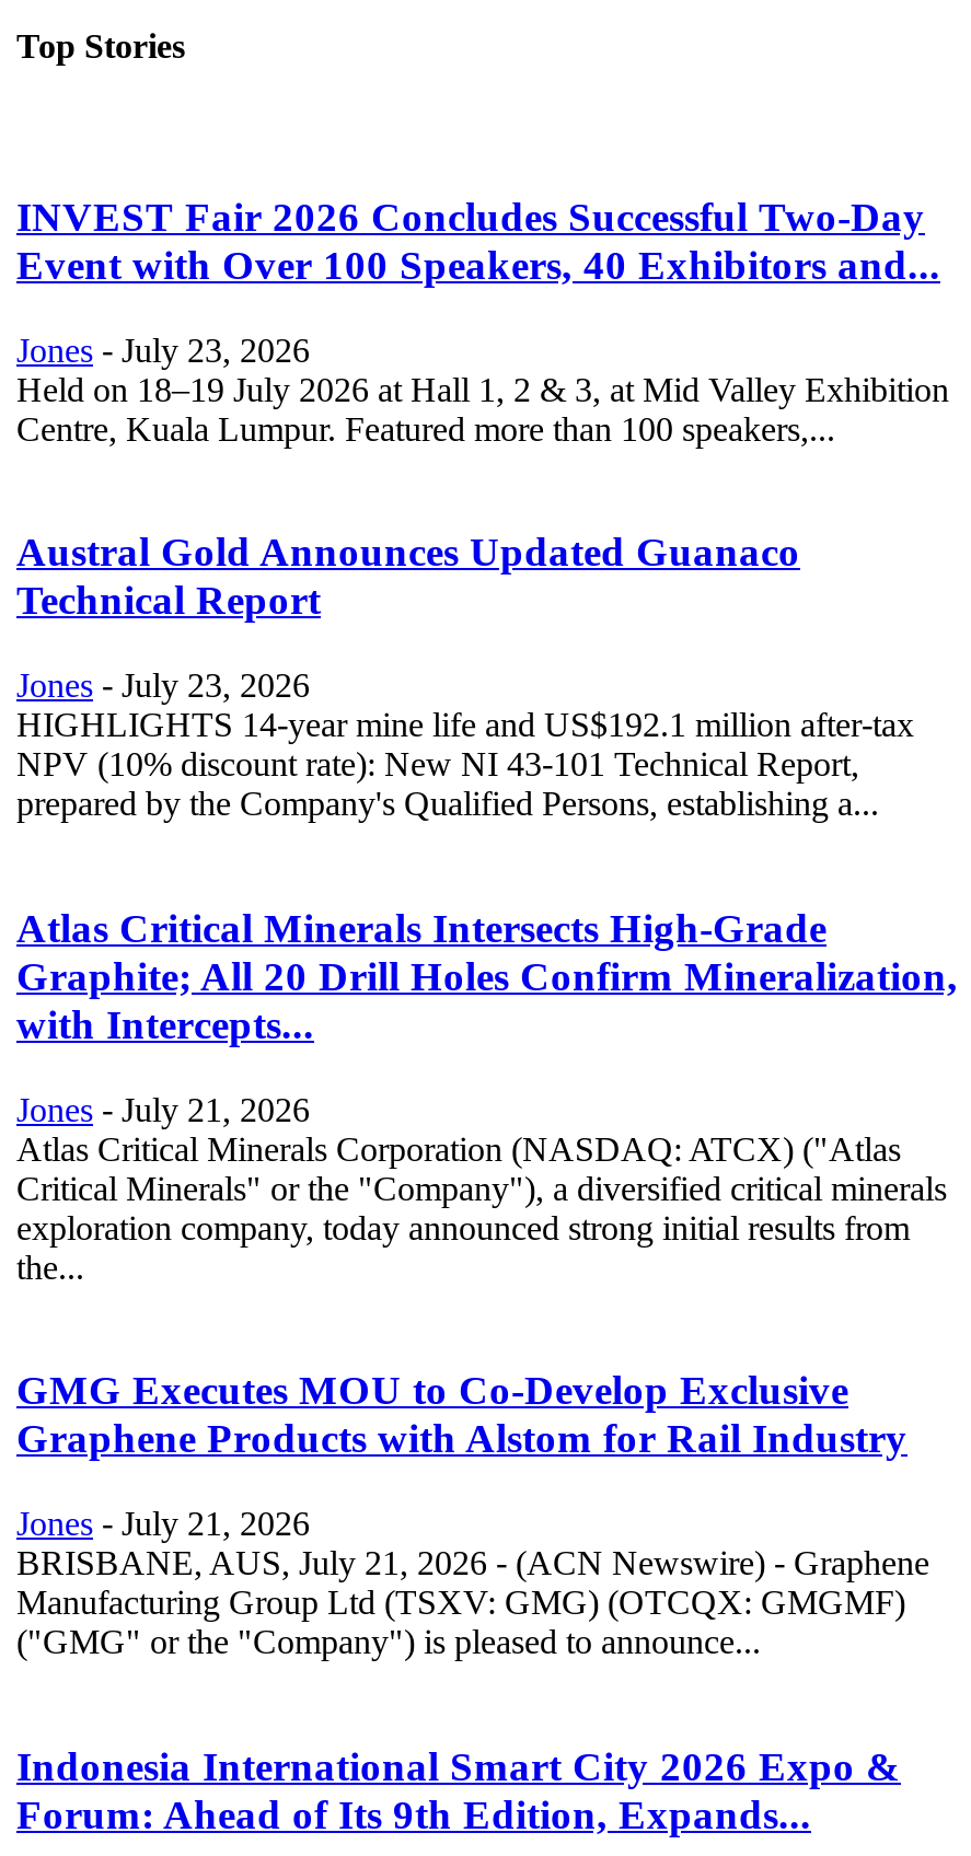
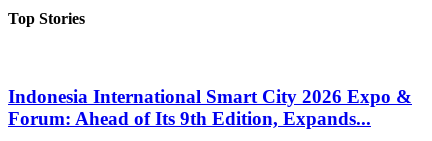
[16,193,958,1660] INVEST Fair 2026 Concludes Successful Two-Day | Event with Over 100 Speakers, 40 Exhibitors and... | Jones - July 23, 2026 | Held on 18–19 July 2026 at Hall 1, 2 & 3, at Mid Valley Exhibition | Centre, Kuala Lumpur. Featured more than 100 speakers,... | Austral Gold Announces Updated Guanaco | Technical Report | Jones - July 23, 2026 | HIGHLIGHTS 14-year mine life and US$192.1 million after-tax | NPV (10% discount rate): New NI 43-101 Technical Report, | prepared by the Company's Qualified Persons, establishing a... | Atlas Critical Minerals Intersects High-Grade | Graphite; All 20 Drill Holes Confirm Mineralization, | with Intercepts... | Jones - July 21, 2026 | Atlas Critical Minerals Corporation (NASDAQ: ATCX) ("Atlas | Critical Minerals" or the "Company"), a diversified critical minerals | exploration company, today announced strong initial results from | the... | GMG Executes MOU to Co-Develop Exclusive | Graphene Products with Alstom for Rail Industry | Jones - July 21, 2026 | BRISBANE, AUS, July 21, 2026 - (ACN Newswire) - Graphene | Manufacturing Group Ltd (TSXV: GMG) (OTCQX: GMGMF) | ("GMG" or the "Company") is pleased to announce... -> none

